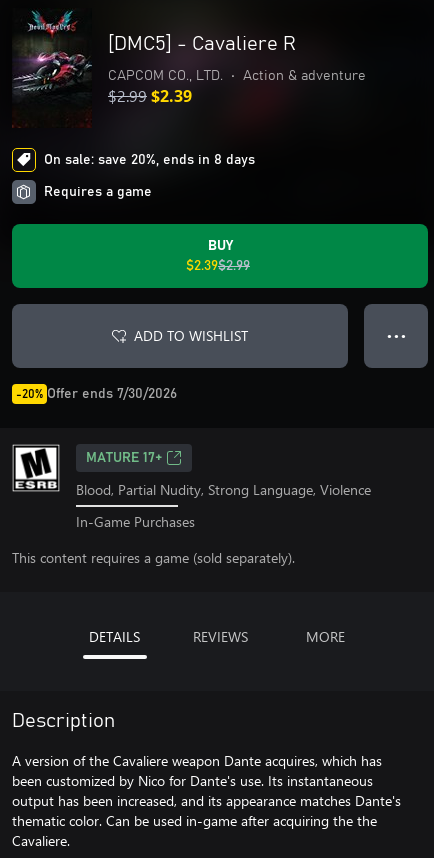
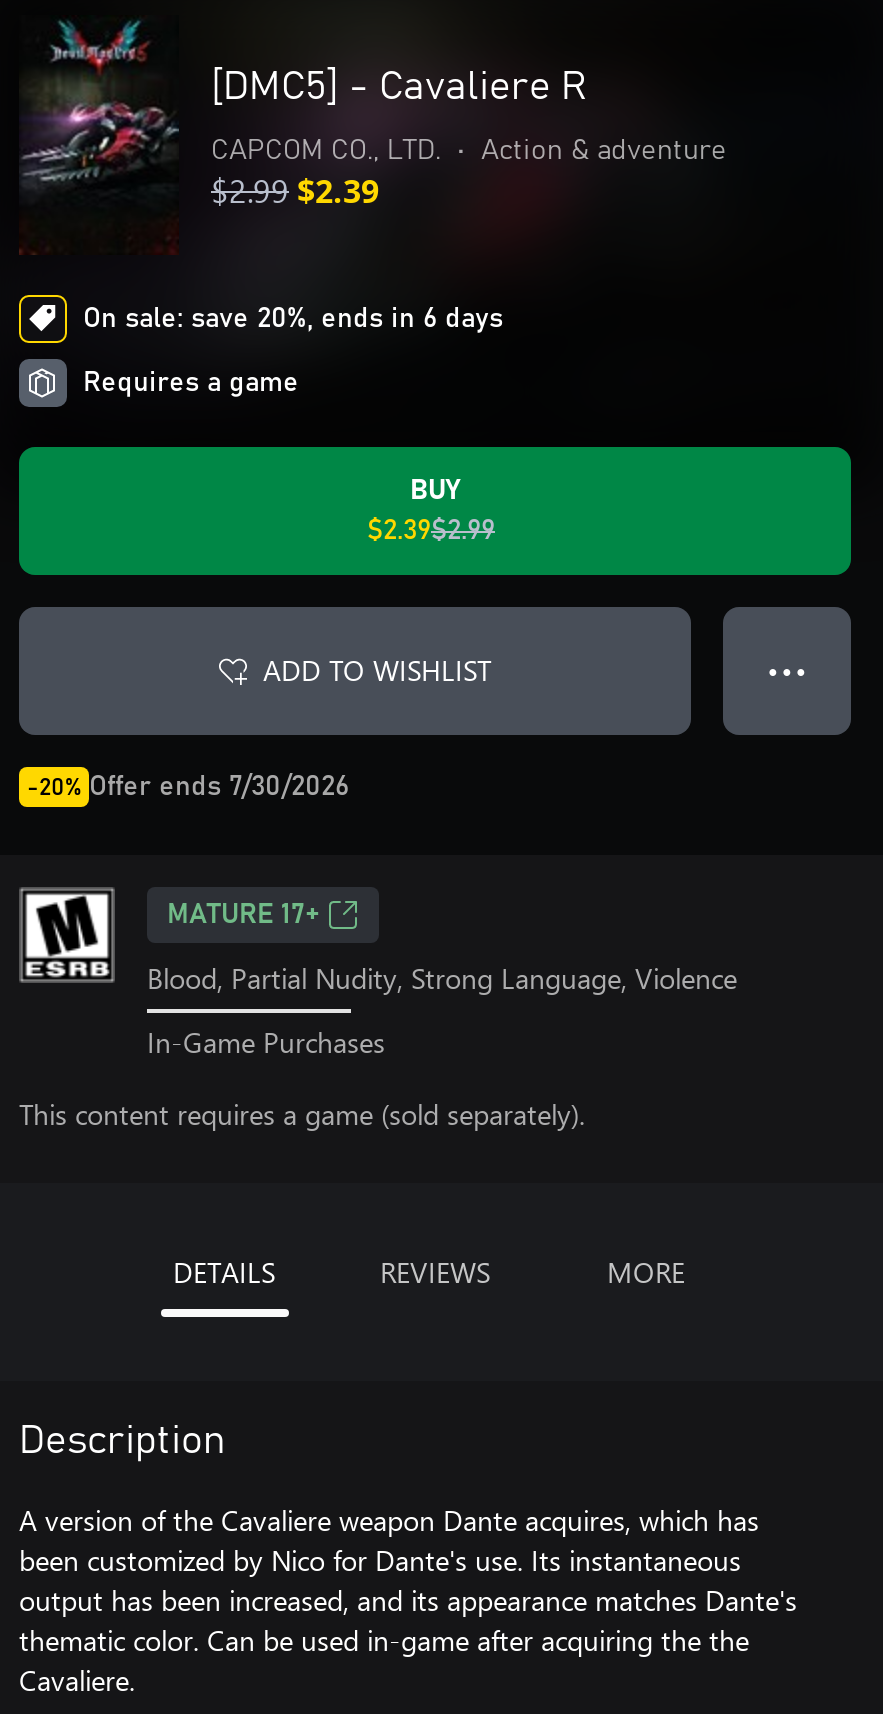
[44,153,255,167] On sale: save 20%, ends in 8 days -> [83,305,503,333] On sale: save 20%, ends in 6 days

